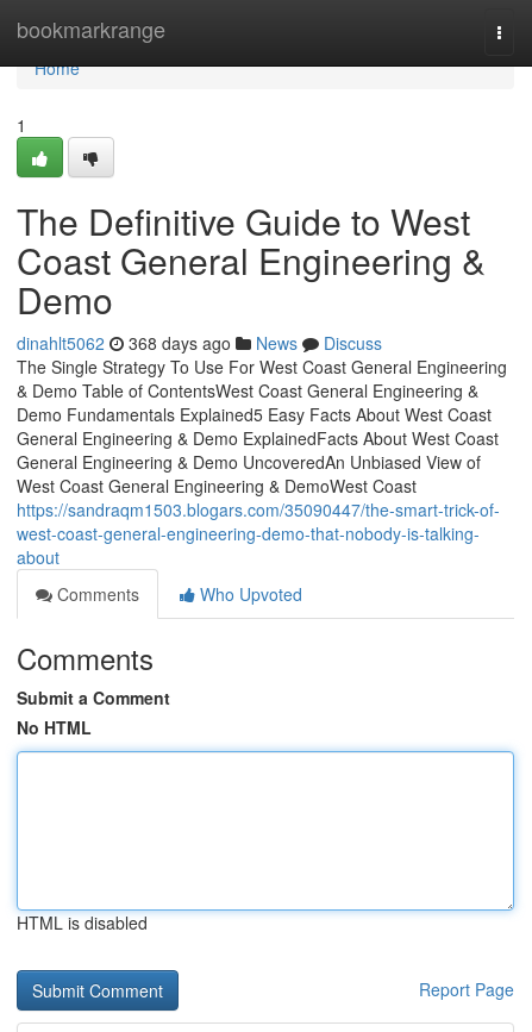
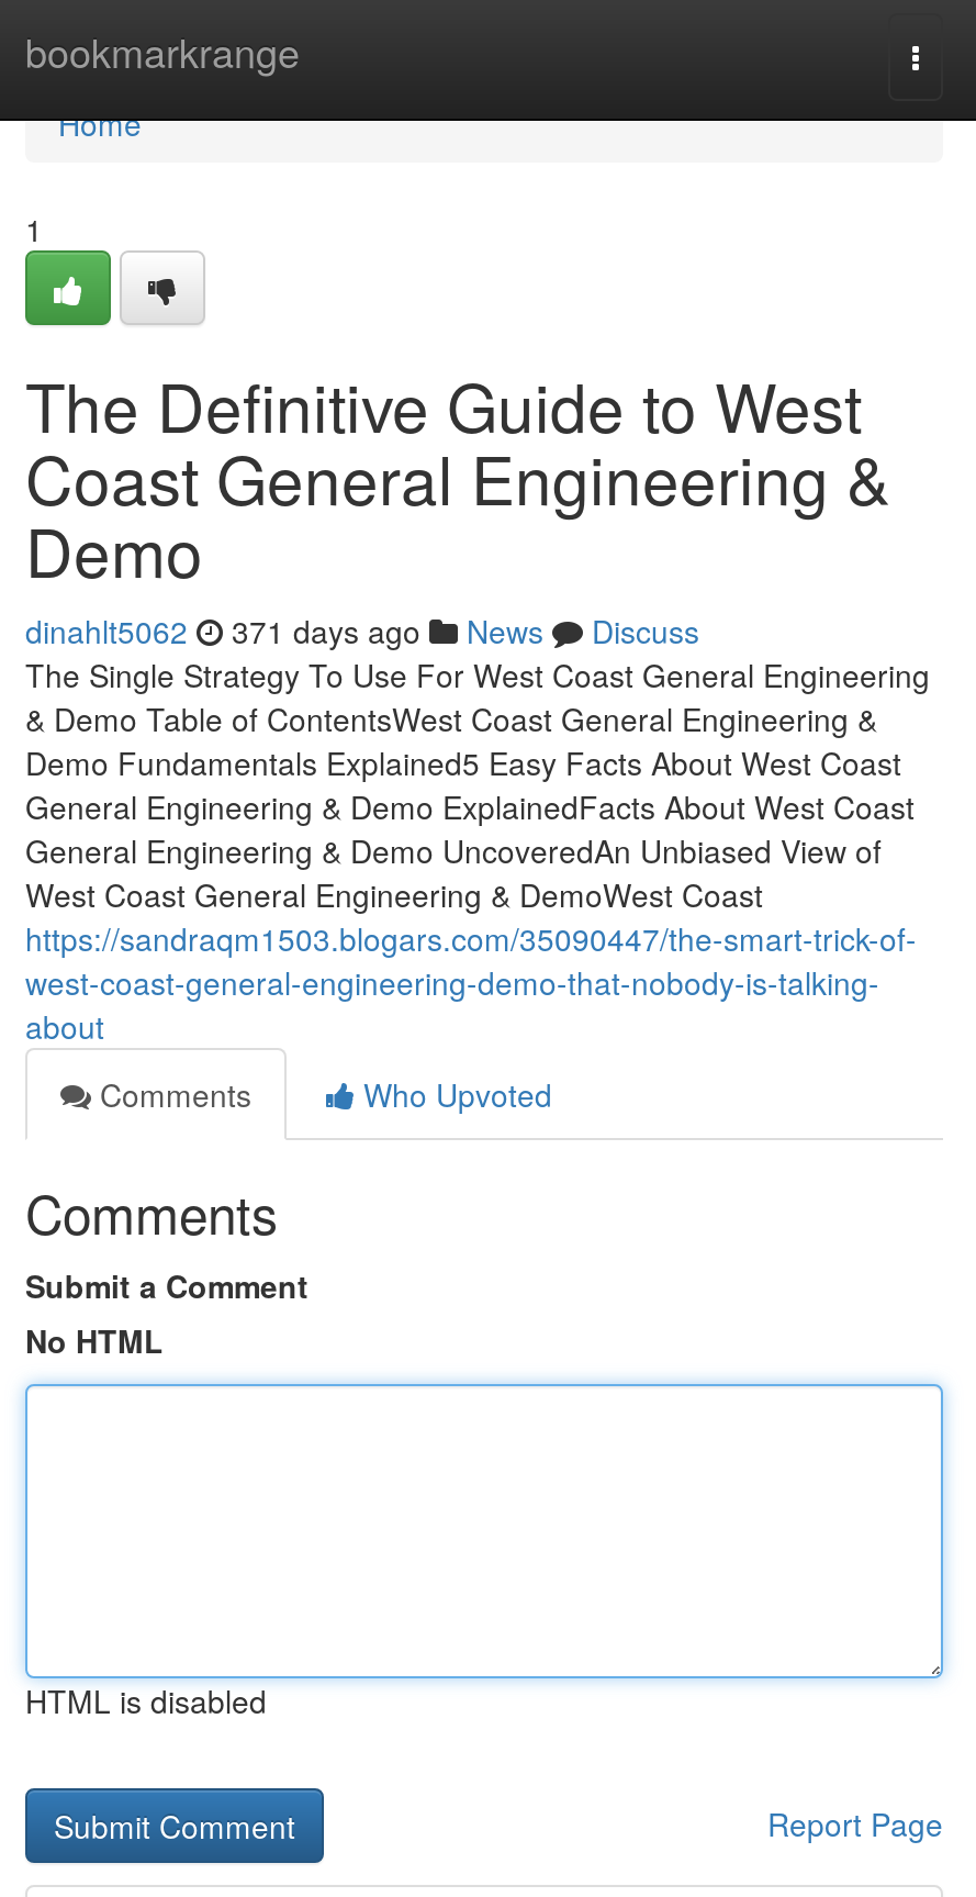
[17,331,382,355] dinahlt5062 368 days ago News Discuss -> [25,609,699,652] dinahlt5062 371 days ago News Discuss

